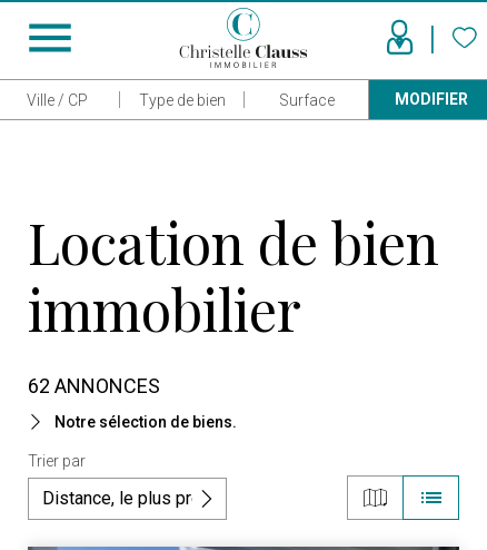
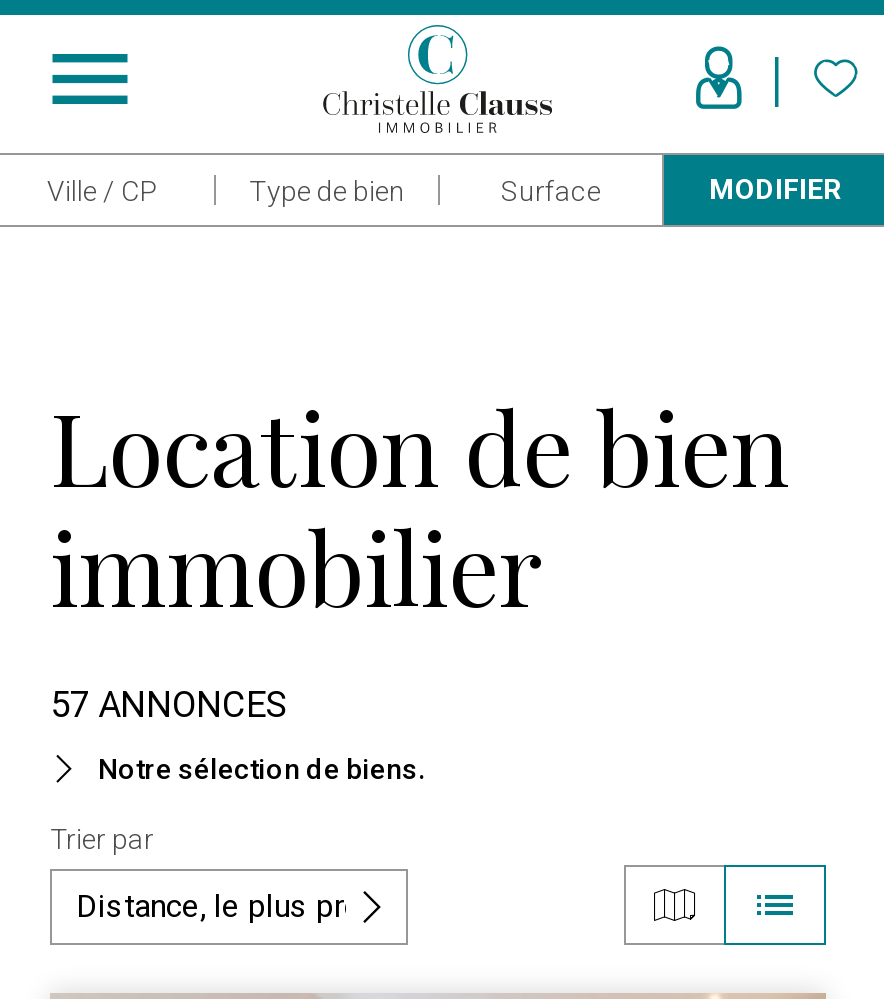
[28,374,160,397] 62 ANNONCES -> [50,683,288,725] 57 ANNONCES

